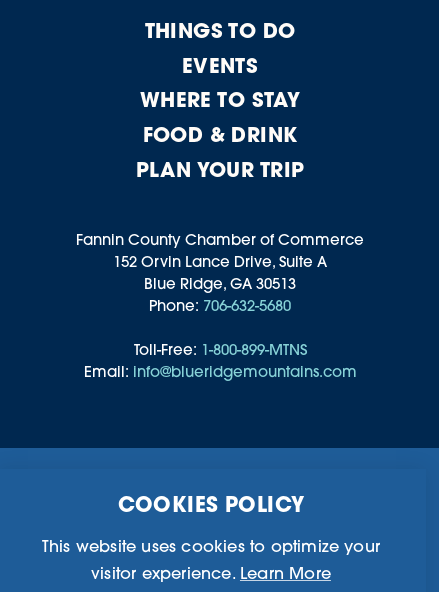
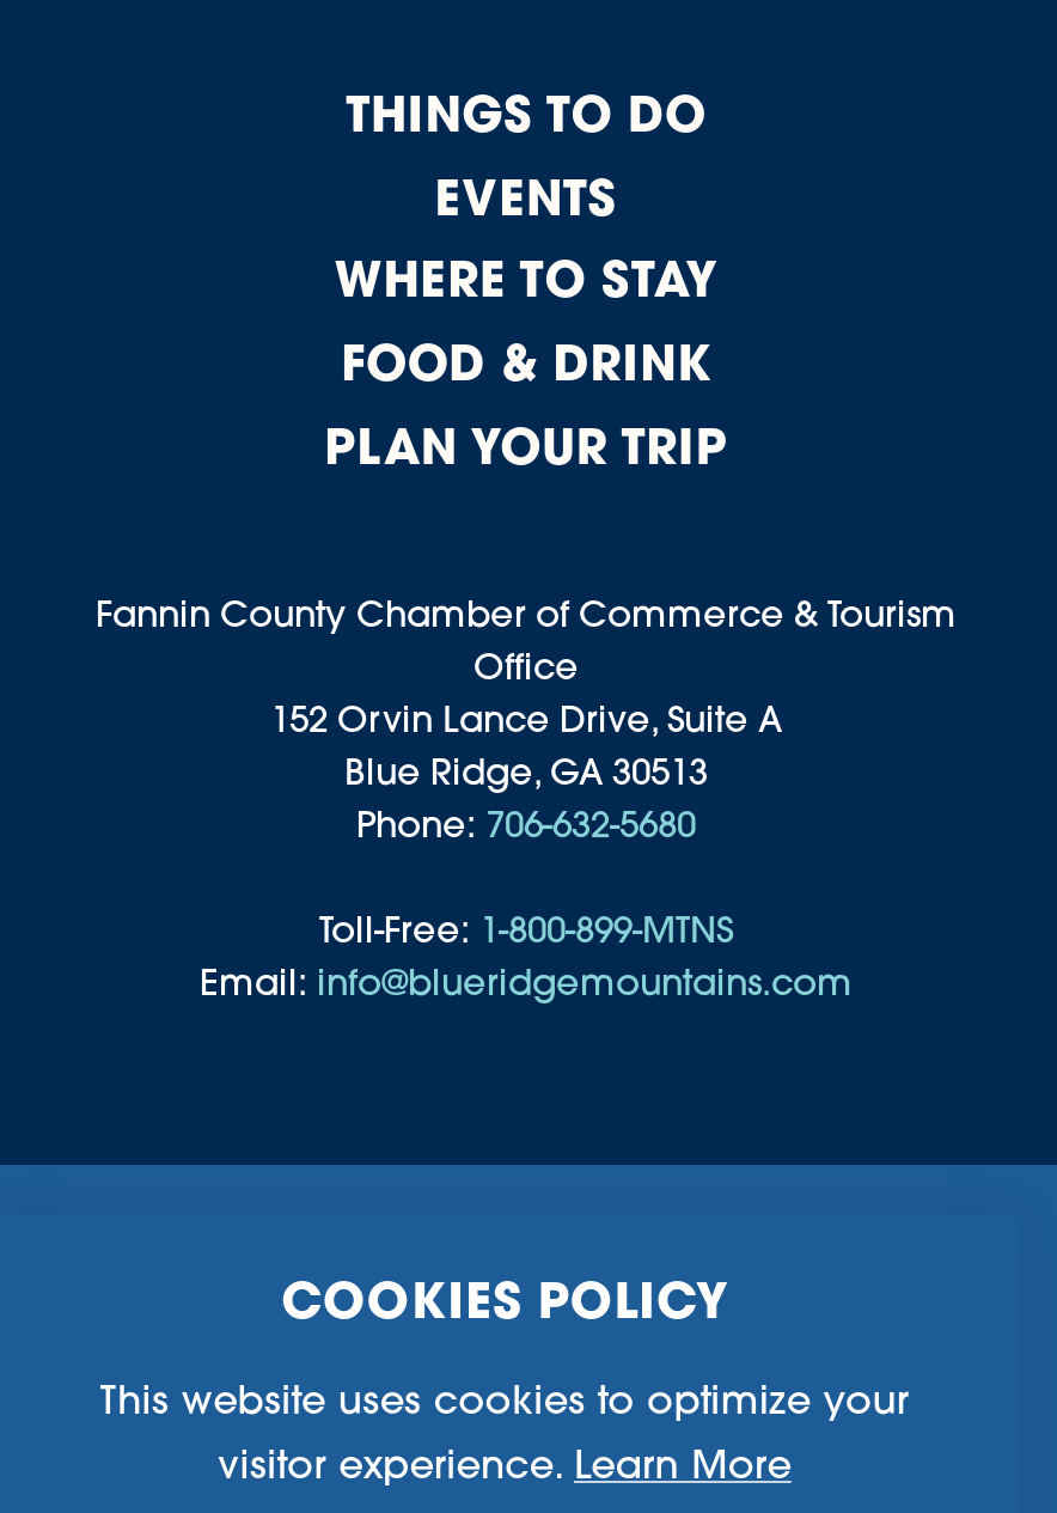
[76,230,364,249] Fannin County Chamber of Commerce -> [96,591,957,689] Fannin County Chamber of Commerce & Tourism | Office

